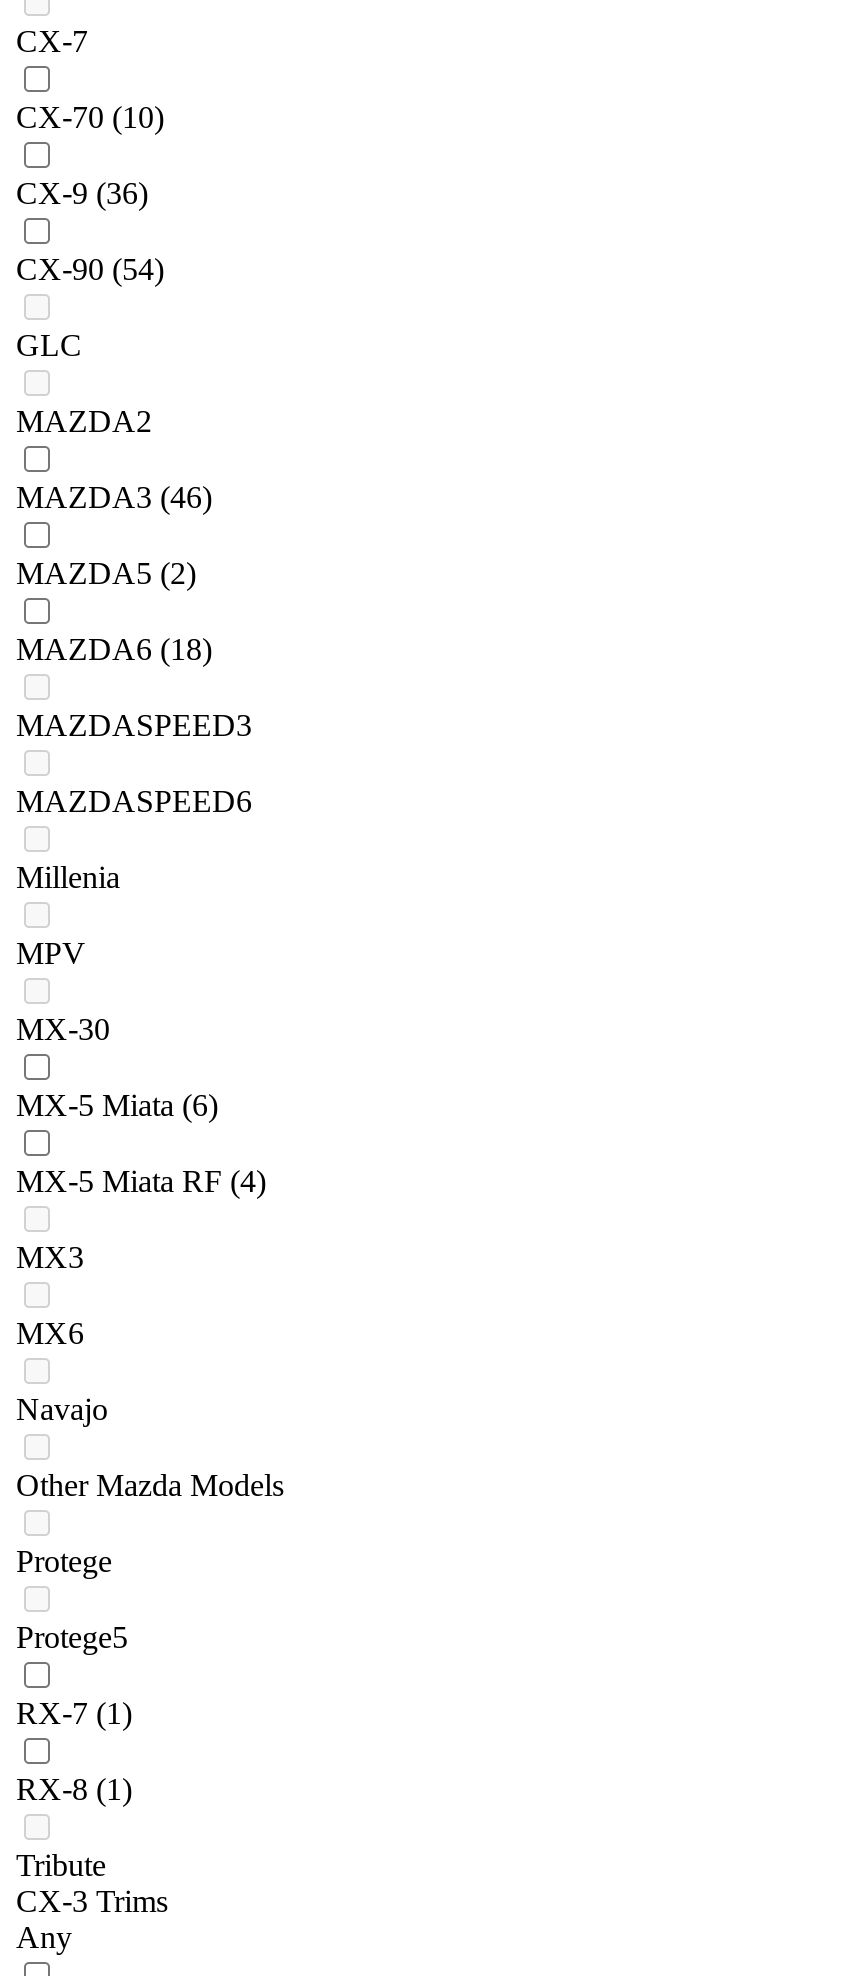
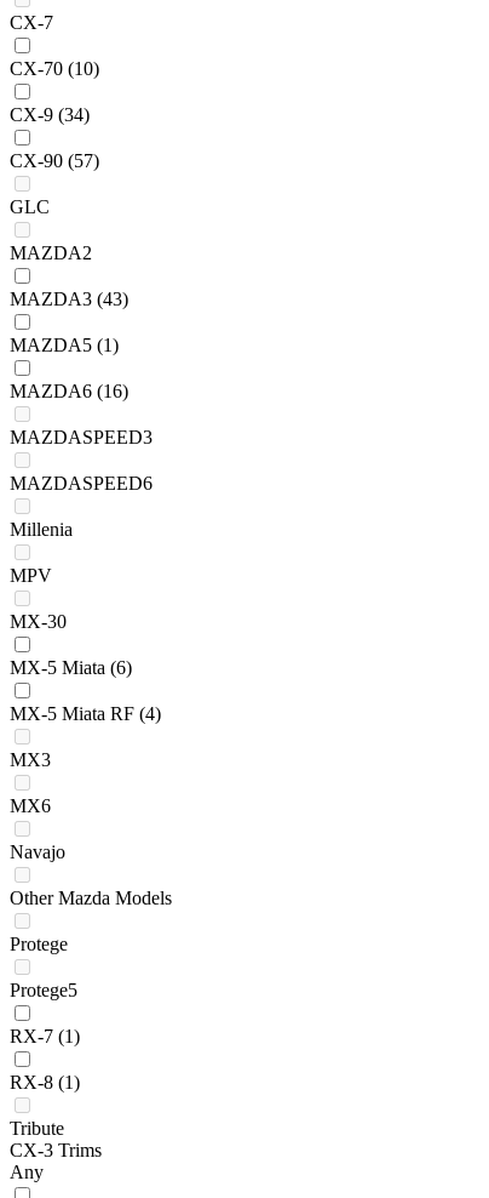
[16,177,148,211] CX-9 (36) -> [10,105,90,125] CX-9 (34)
[16,253,164,287] CX-90 (54) -> [10,151,99,171] CX-90 (57)
[16,481,212,515] MAZDA3 (46) -> [10,289,128,310] MAZDA3 (43)
[16,557,196,591] MAZDA5 (2) -> [10,335,119,356] MAZDA5 (1)
[16,633,212,667] MAZDA6 (18) -> [10,381,128,402] MAZDA6 (16)

